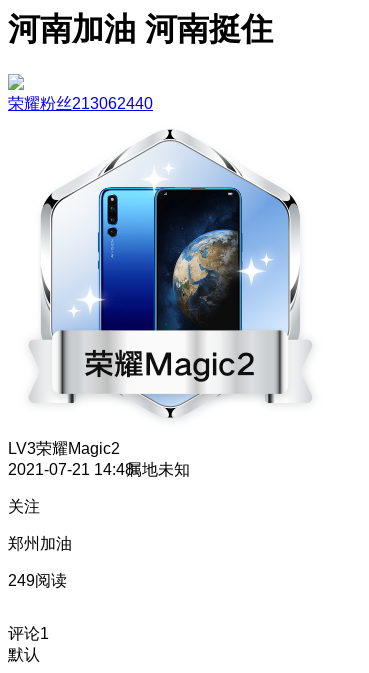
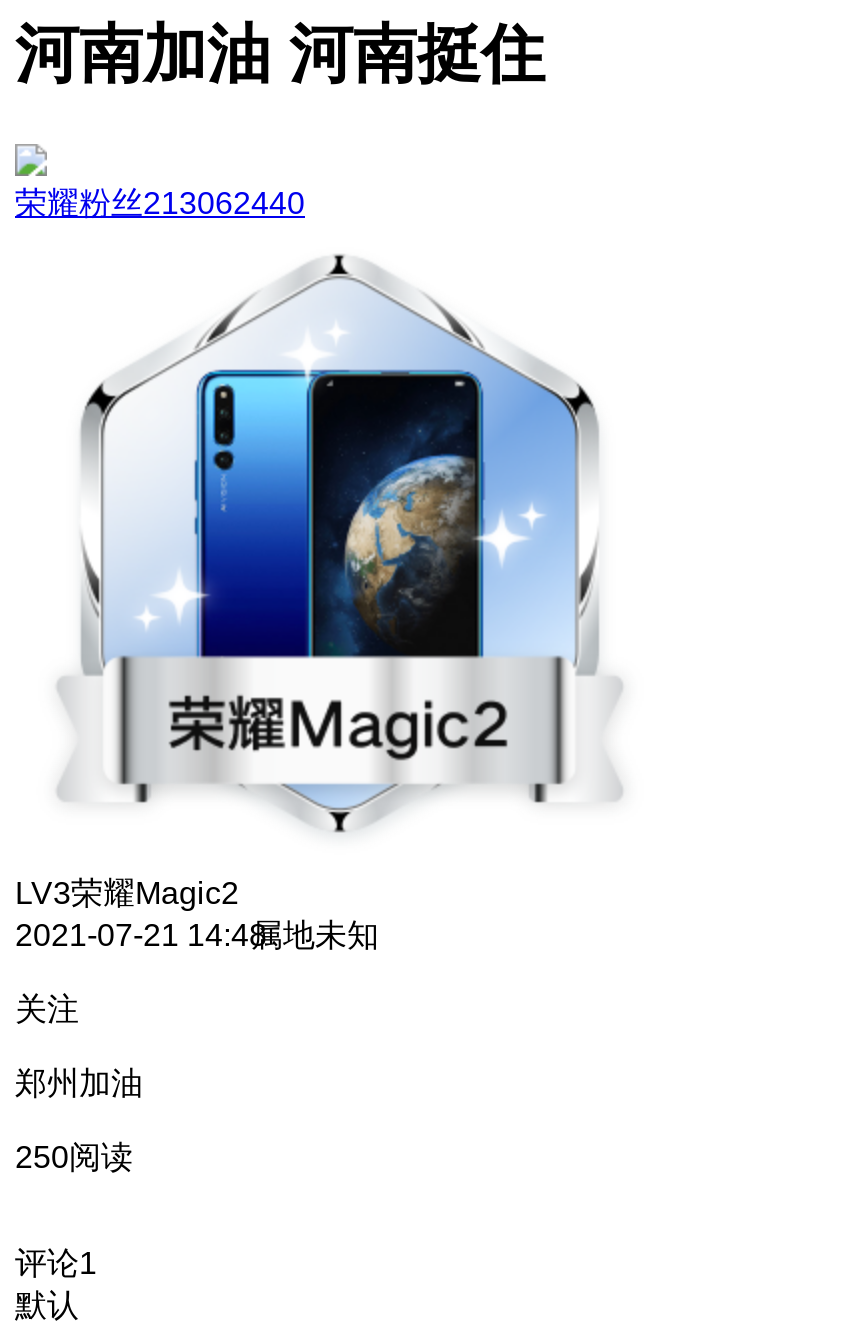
[8,572,67,589] 249阅读 -> [15,1140,133,1174] 250阅读

